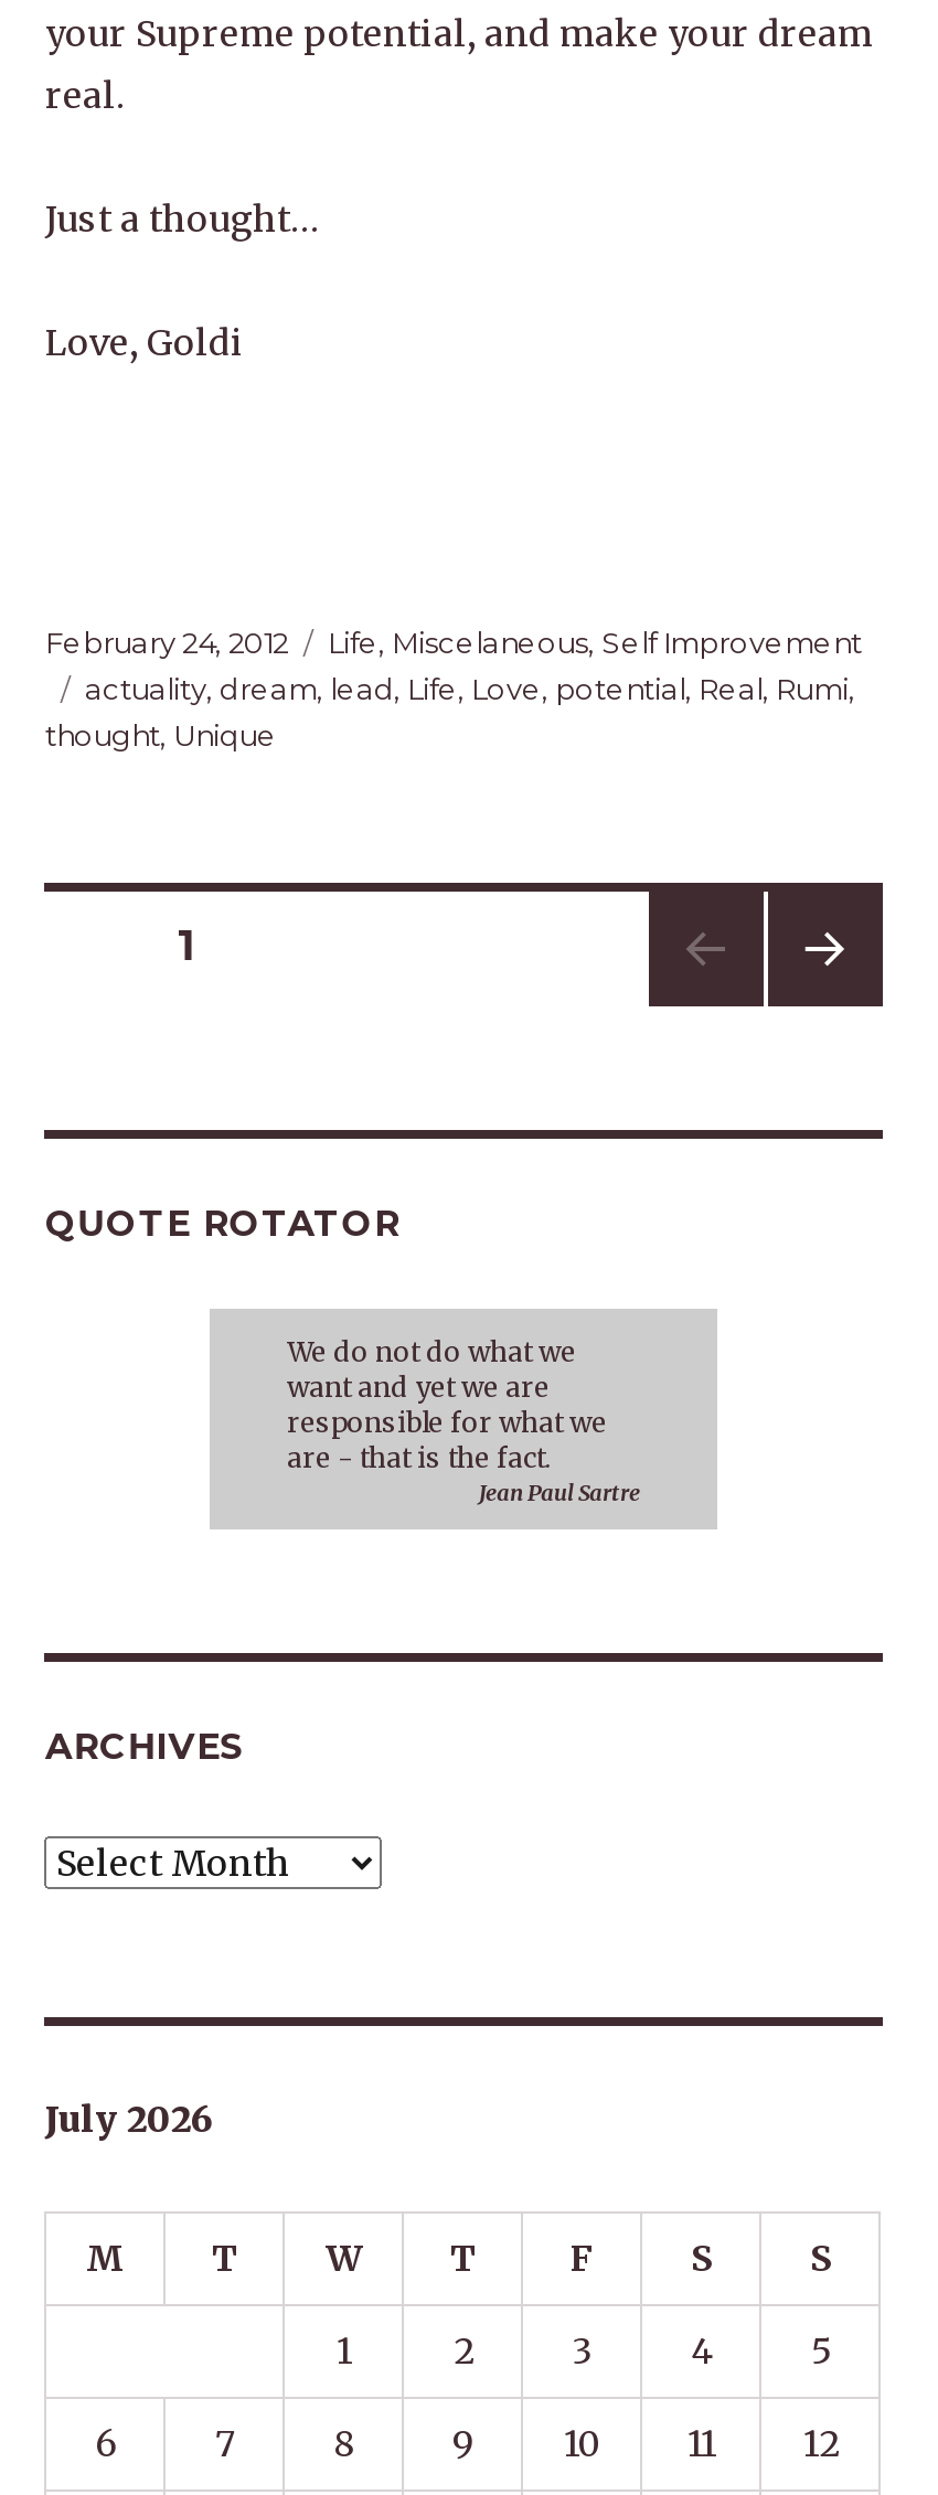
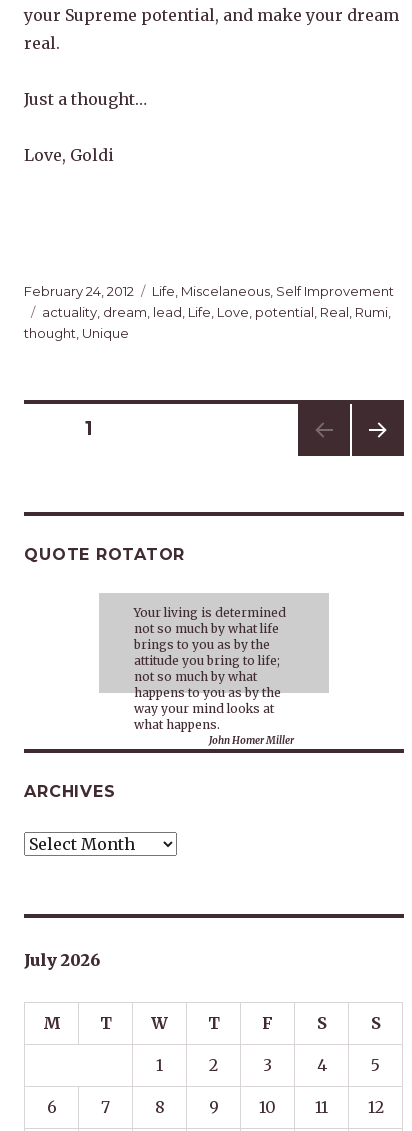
[287,1334,640,1506] We do not do what we | want and yet we are | responsible for what we | are - that is the fact. | Jean Paul Sartre -> [134,605,294,747] Your living is determined | not so much by what life | brings to you as by the | attitude you bring to life; | not so much by what | happens to you as by the | way your mind looks at | what happens. | John Homer Miller

